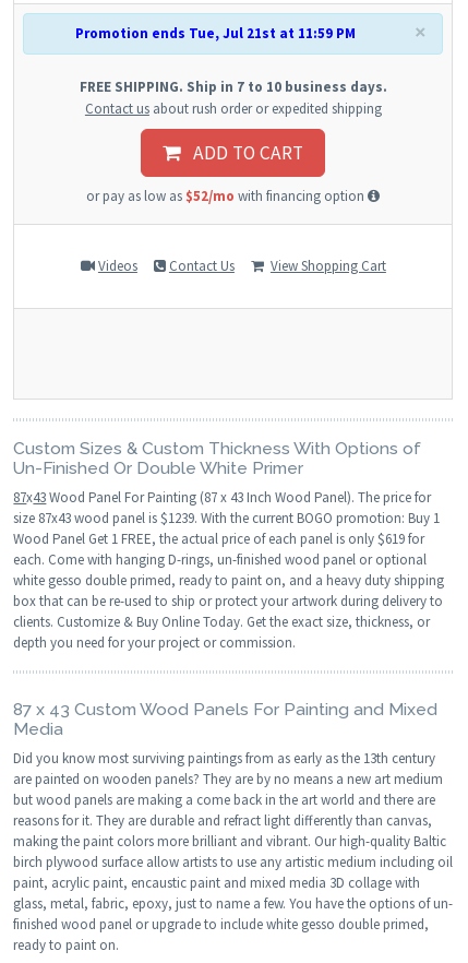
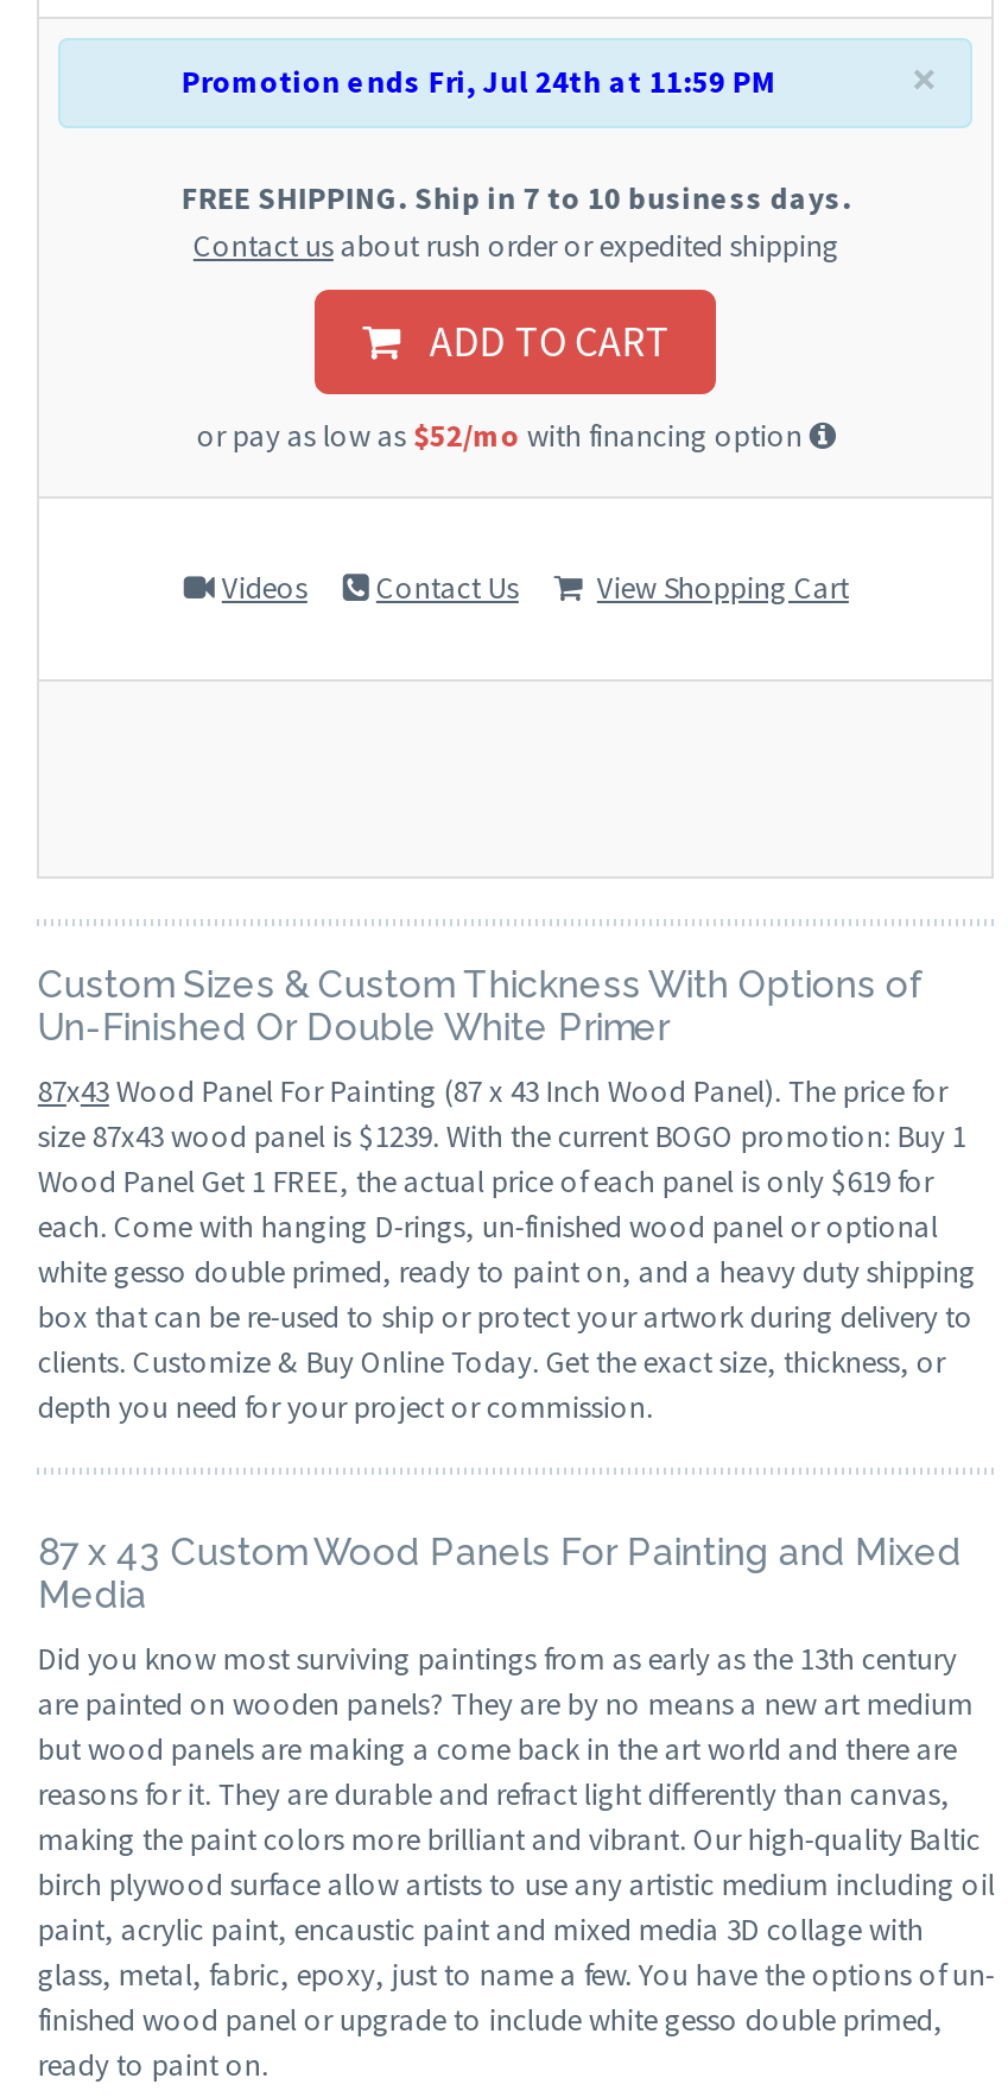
[76,24,356,43] Promotion ends Tue, Jul 21st at 11:59 PM -> [181,63,775,103] Promotion ends Fri, Jul 24th at 11:59 PM

